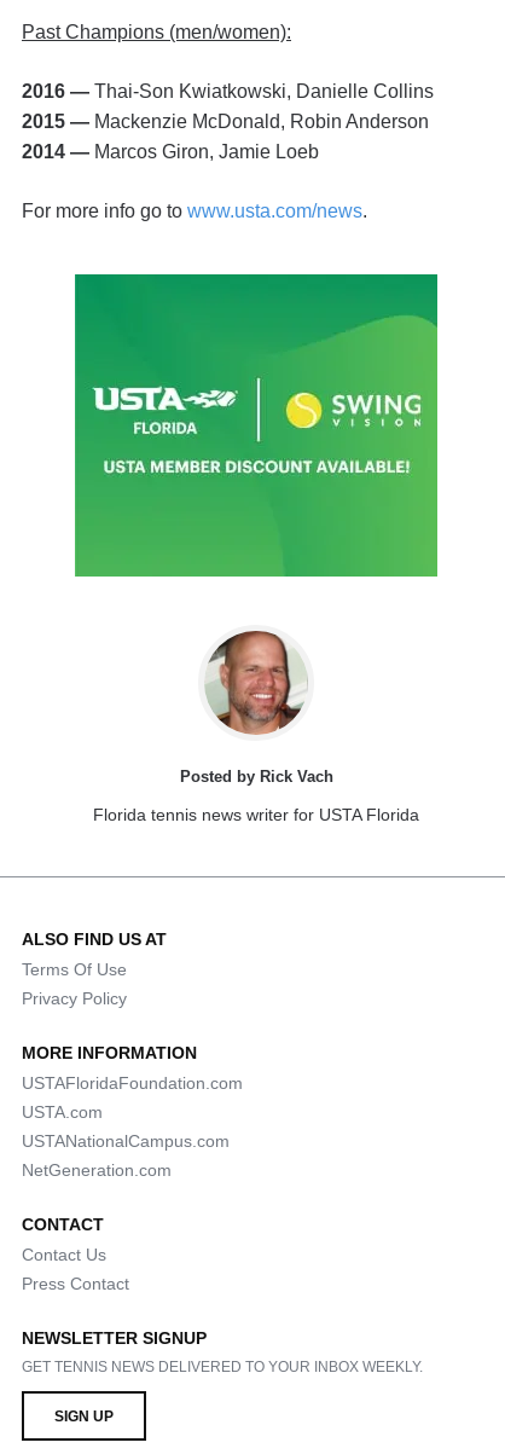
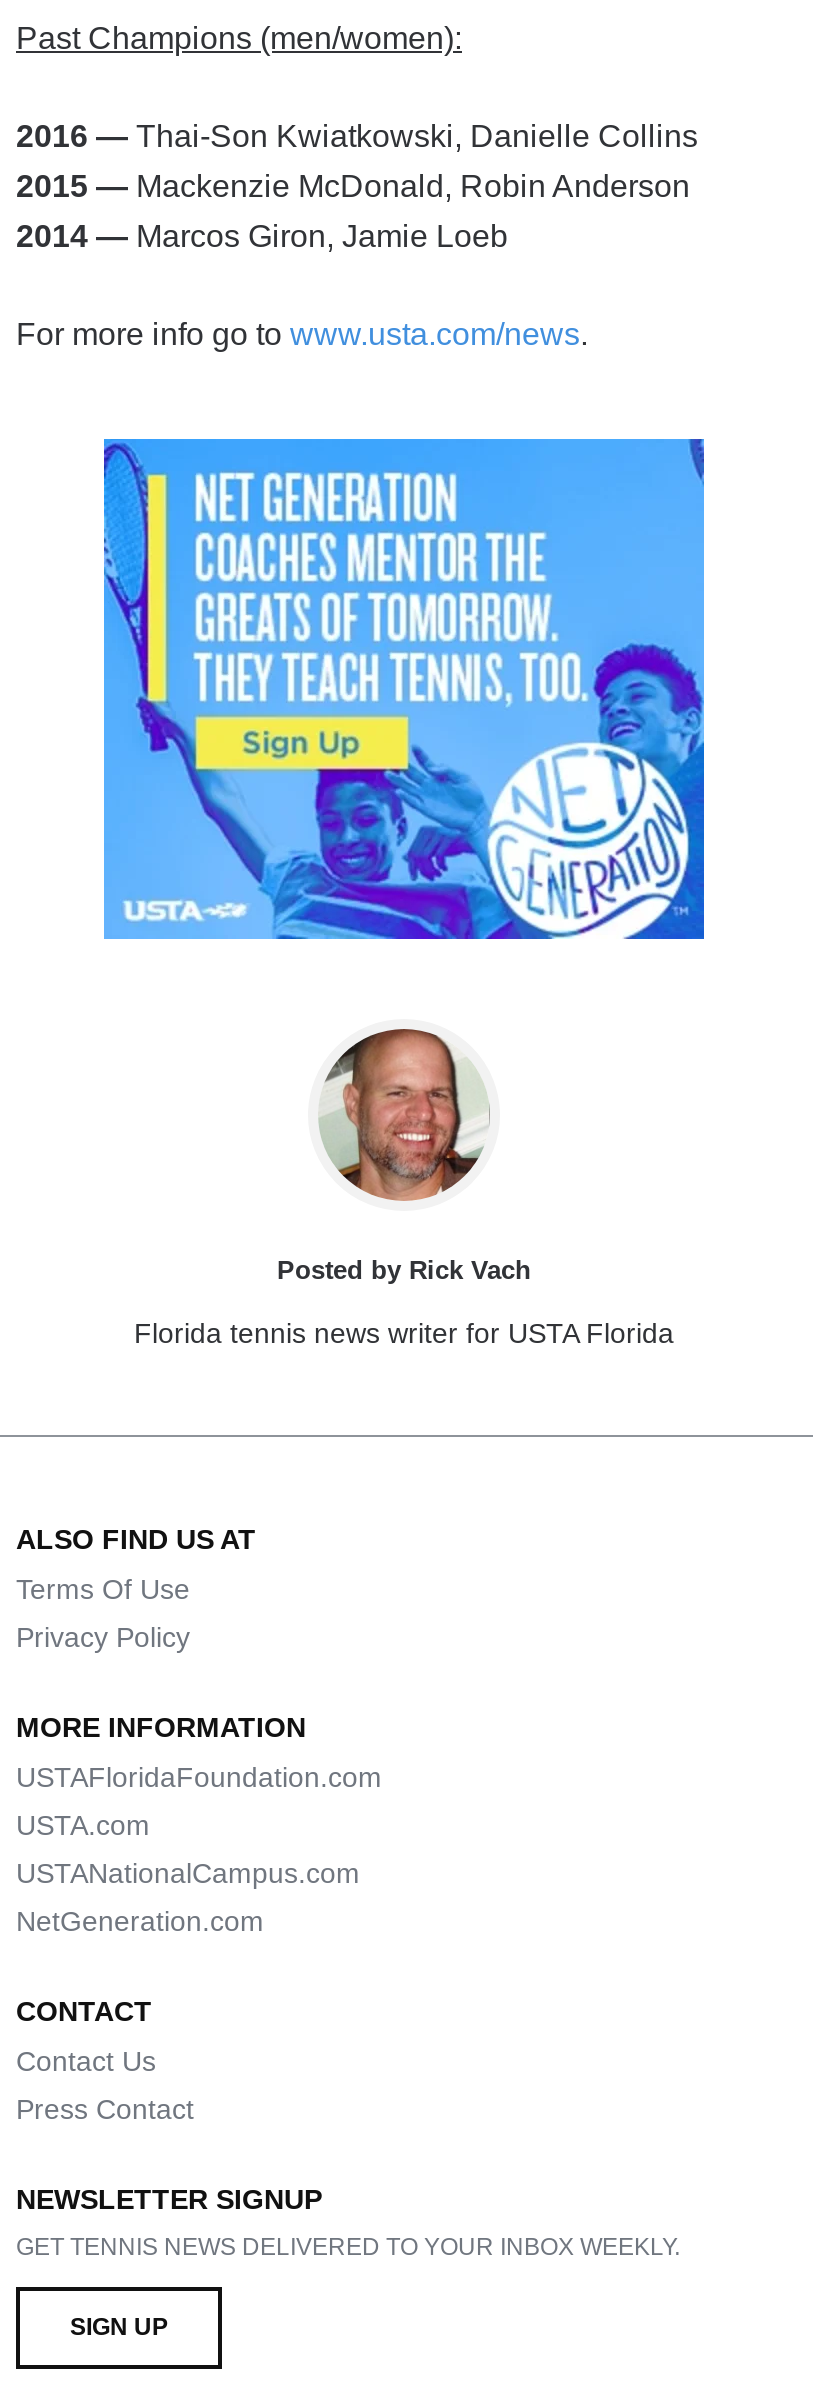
[74,273,439,578] [image] -> [102,437,706,941] [image]

